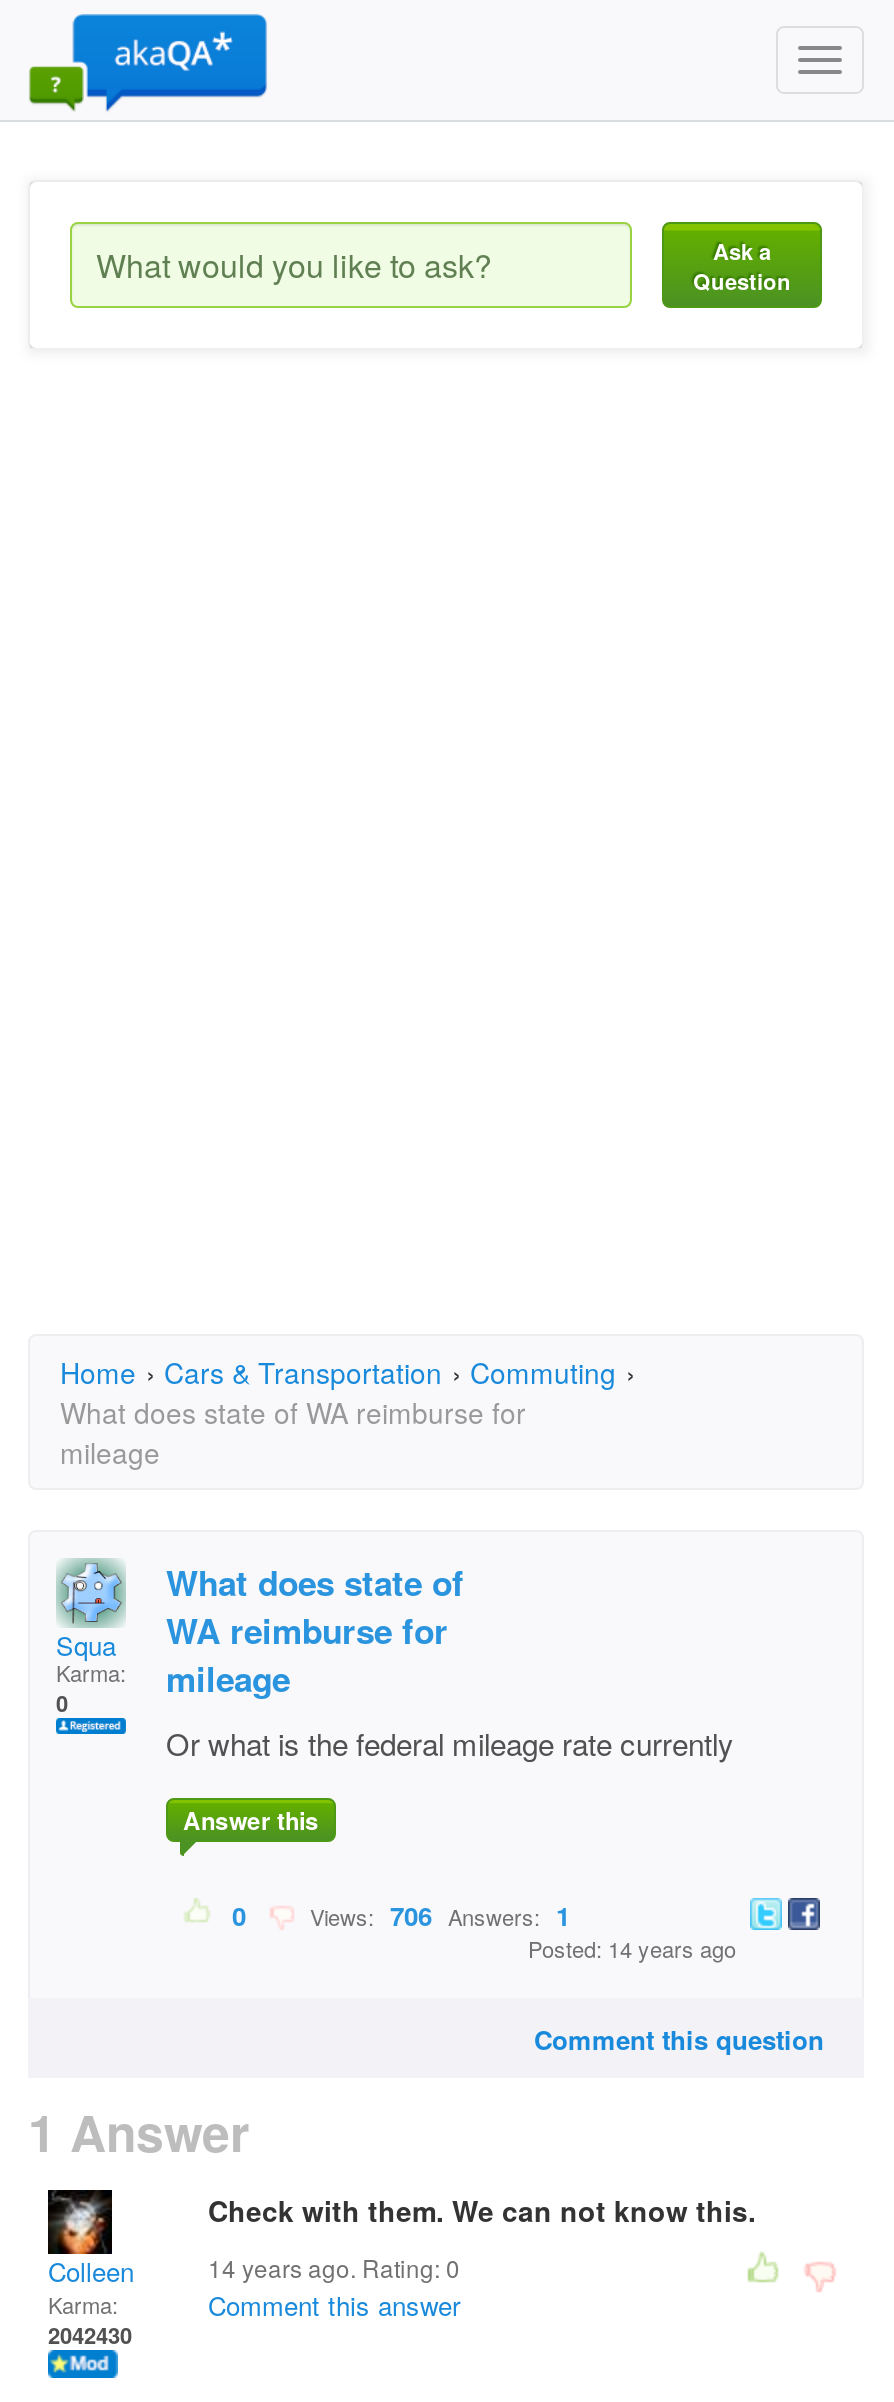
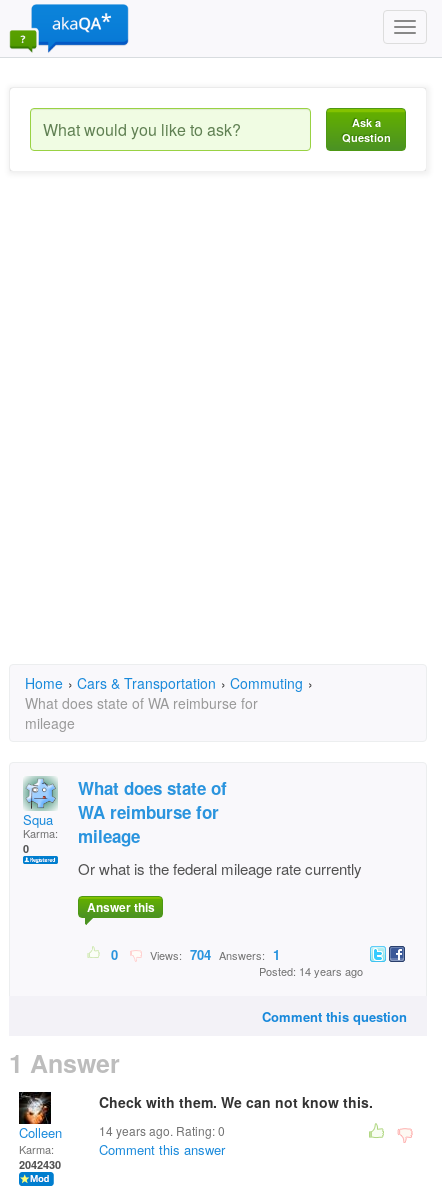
[298,1896,570,1934] Views: 706 Answers: 1 -> [144,945,280,964] Views: 704 Answers: 1

